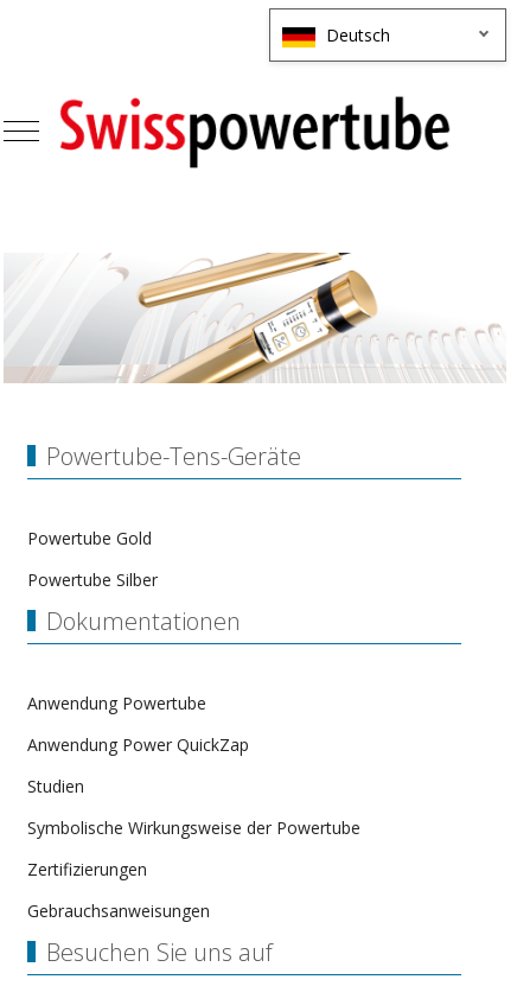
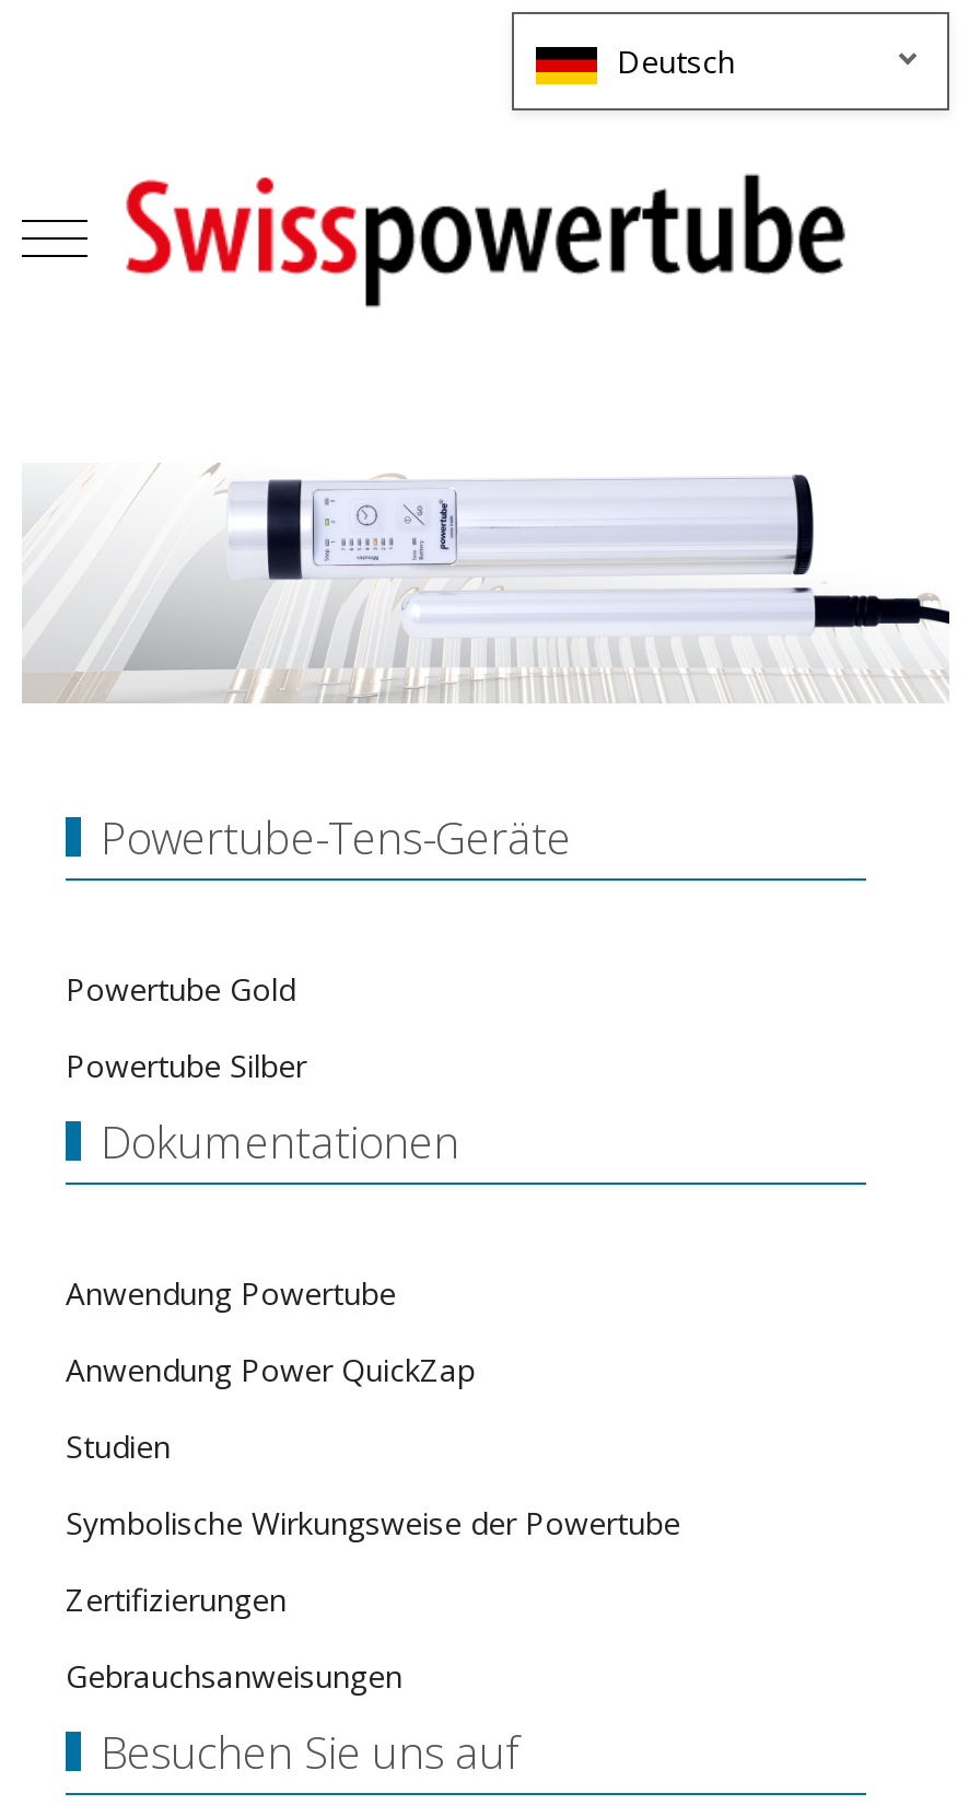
[119,252,506,384] [image] -> [262,463,952,703] [image]

